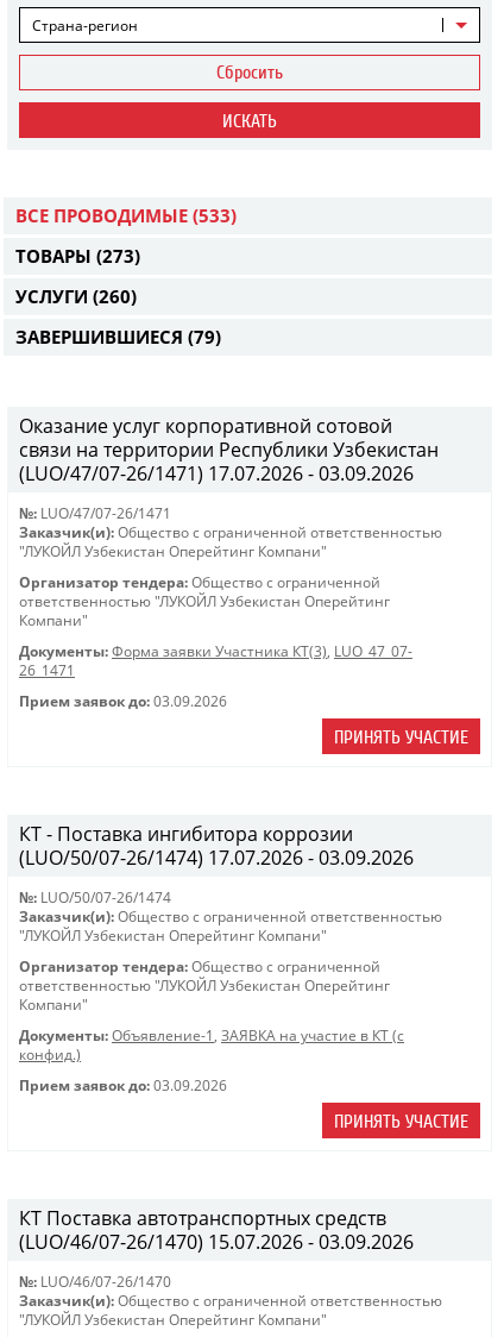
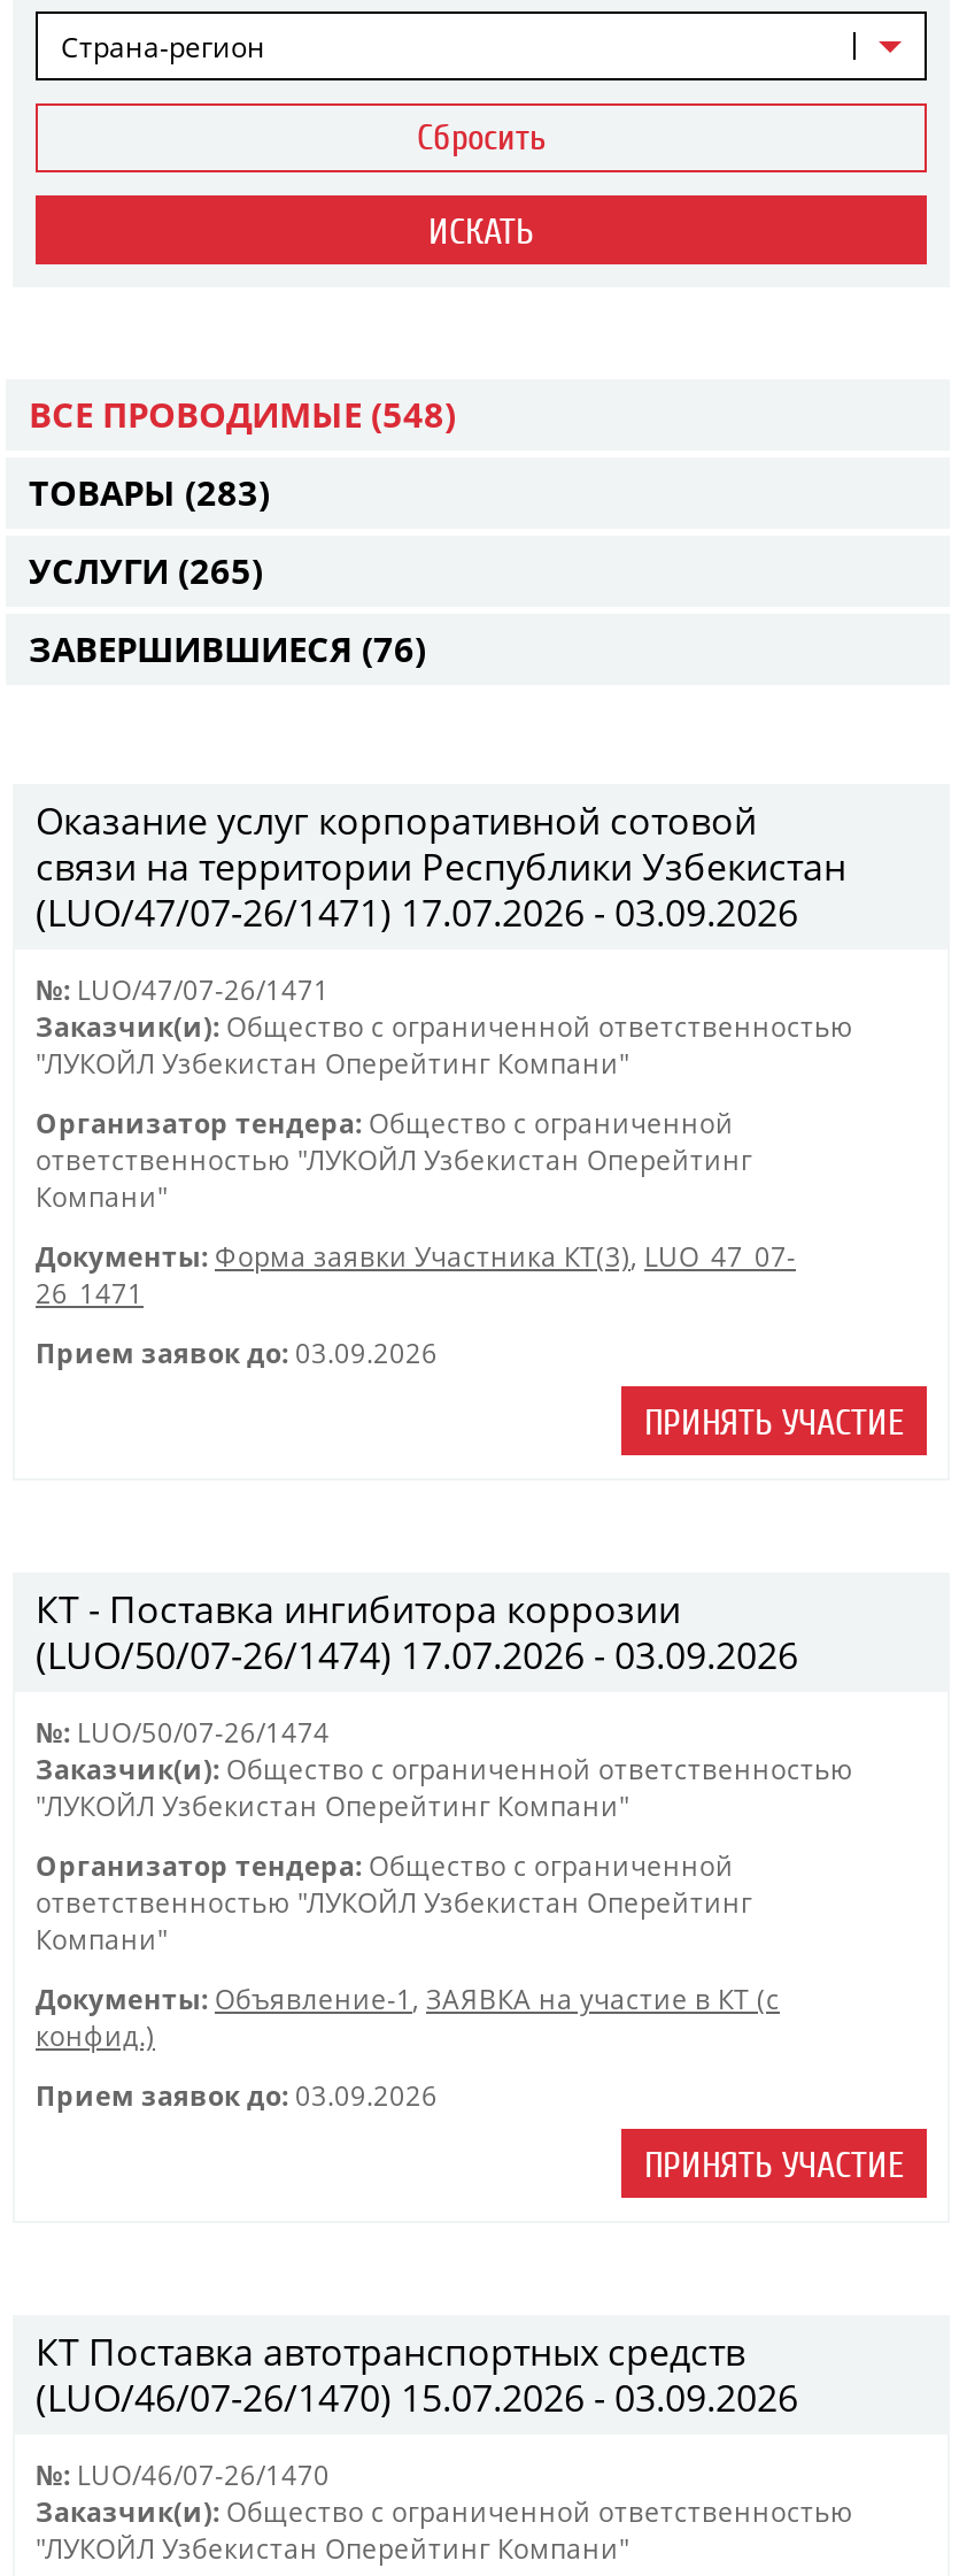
[15,203,237,227] ВСЕ ПРОВОДИМЫЕ (533) -> [29,391,456,437] ВСЕ ПРОВОДИМЫЕ (548)
[15,244,140,268] ТОВАРЫ (273) -> [29,469,270,515] ТОВАРЫ (283)
[15,284,137,308] УСЛУГИ (260) -> [29,547,263,593] УСЛУГИ (265)
[15,325,221,349] ЗАВЕРШИВШИЕСЯ (79) -> [29,625,426,671] ЗАВЕРШИВШИЕСЯ (76)

